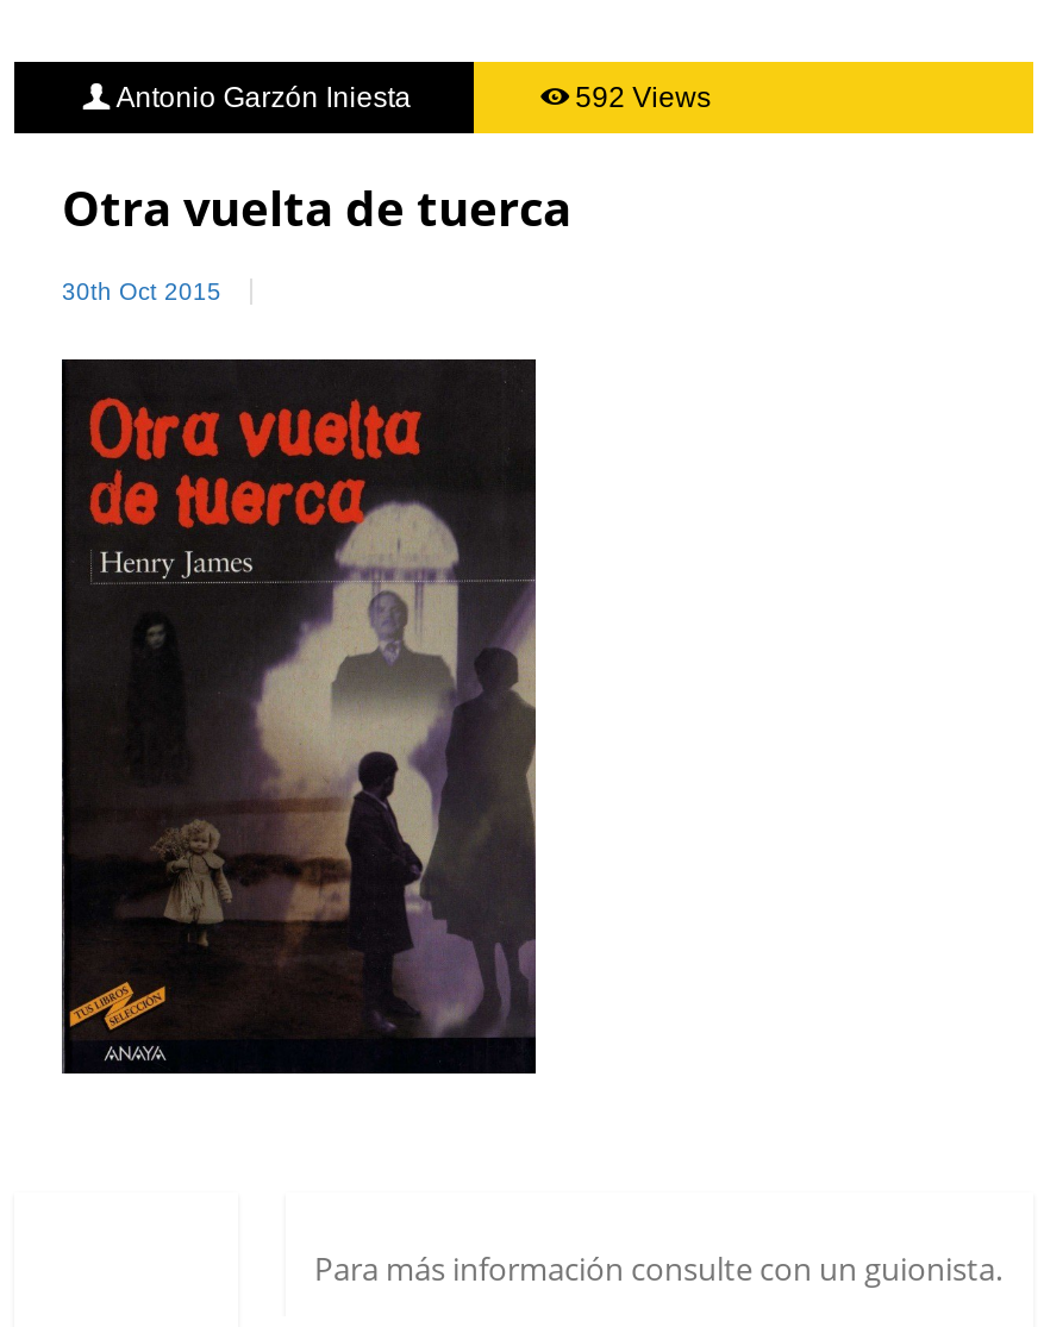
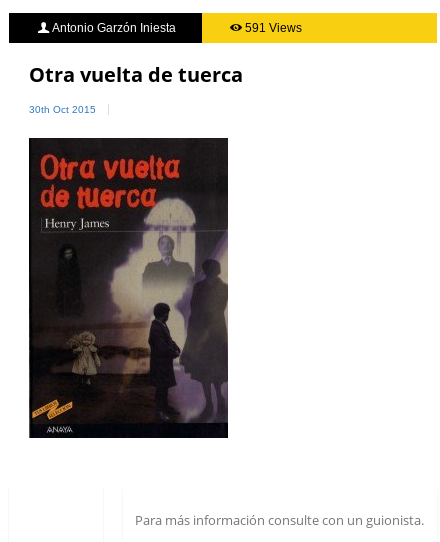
[575,81,711,114] 592 Views -> [245,21,302,35] 591 Views

